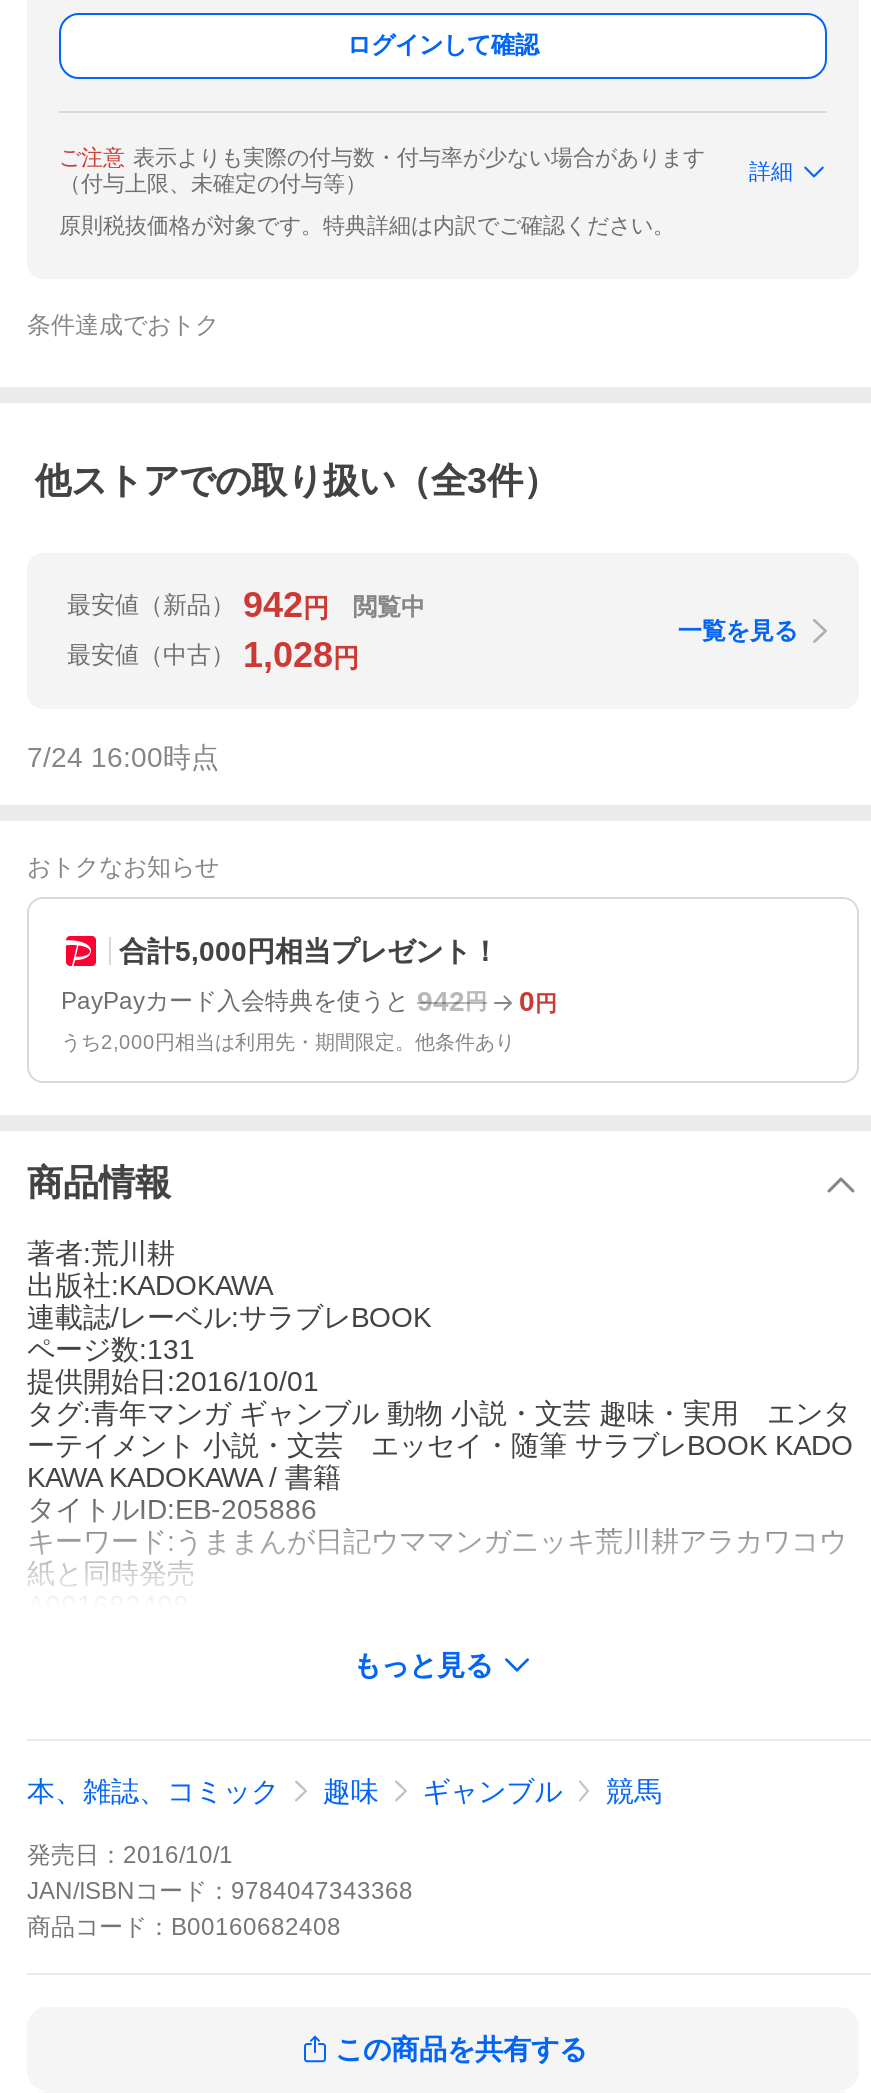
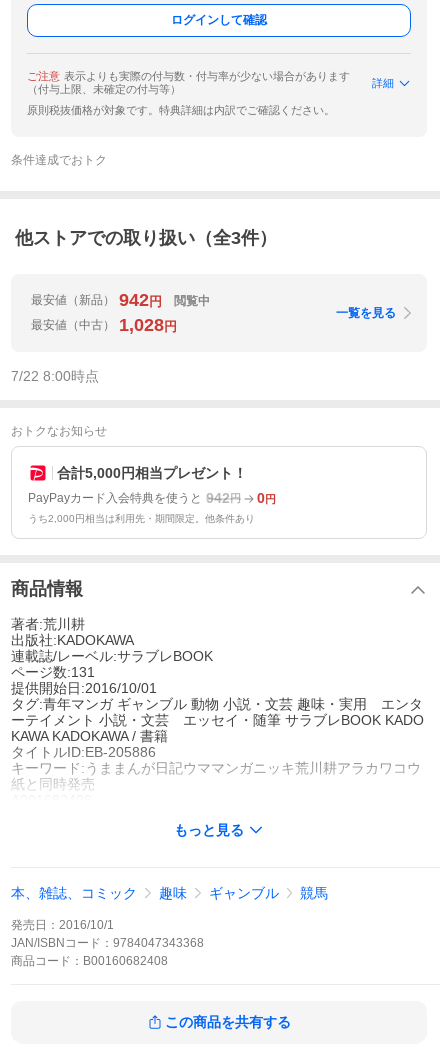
[27,741,219,773] 7/24 16:00時点 -> [11,368,99,384] 7/22 8:00時点

